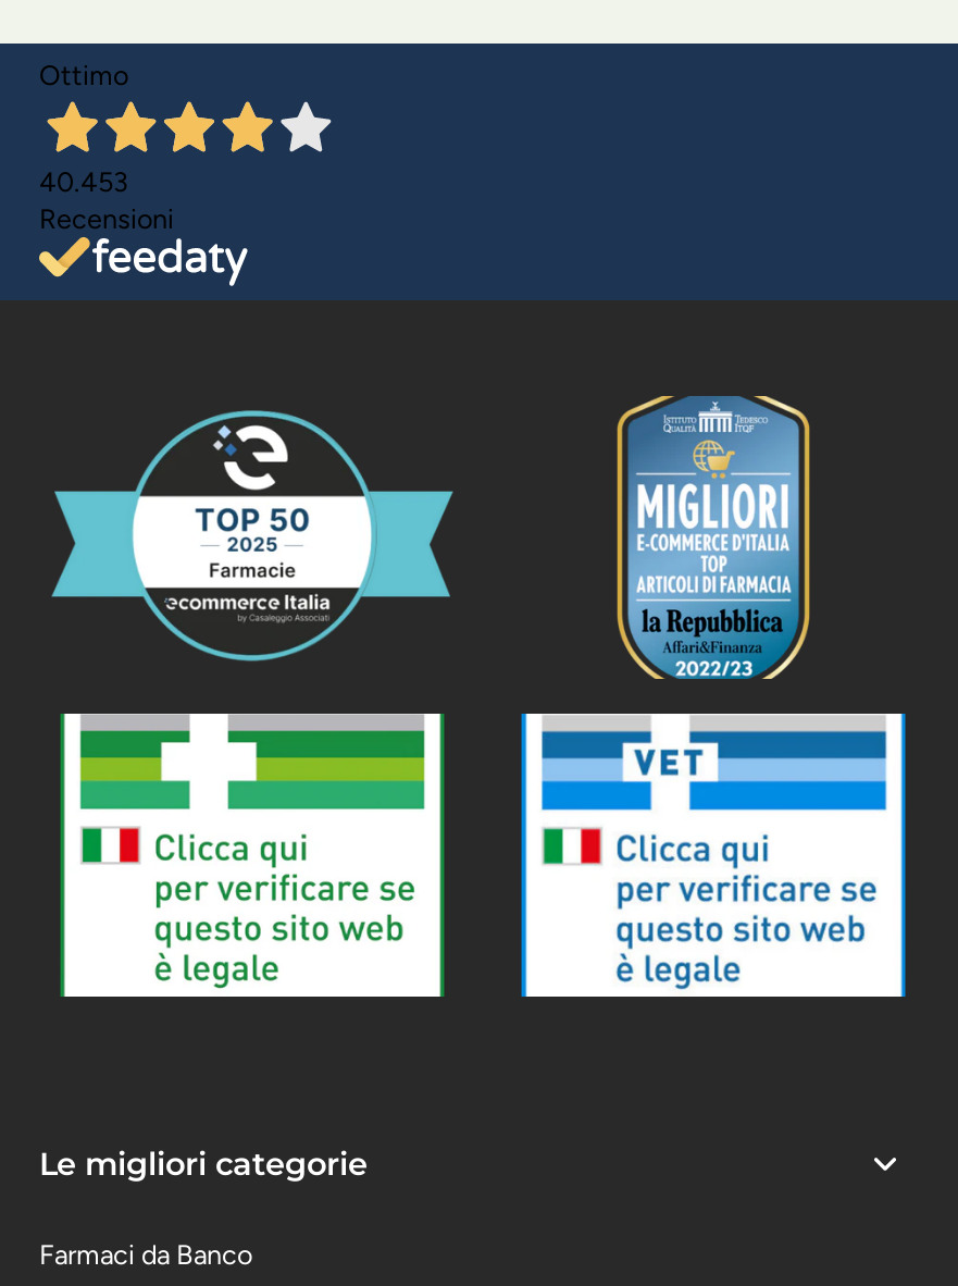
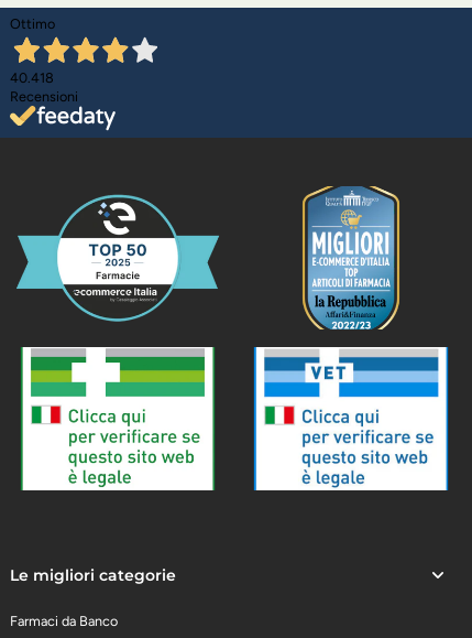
[39,166,128,199] 40.453 -> [10,70,54,86] 40.418

